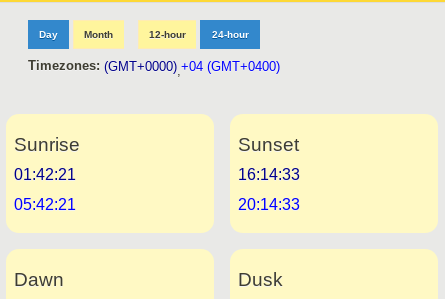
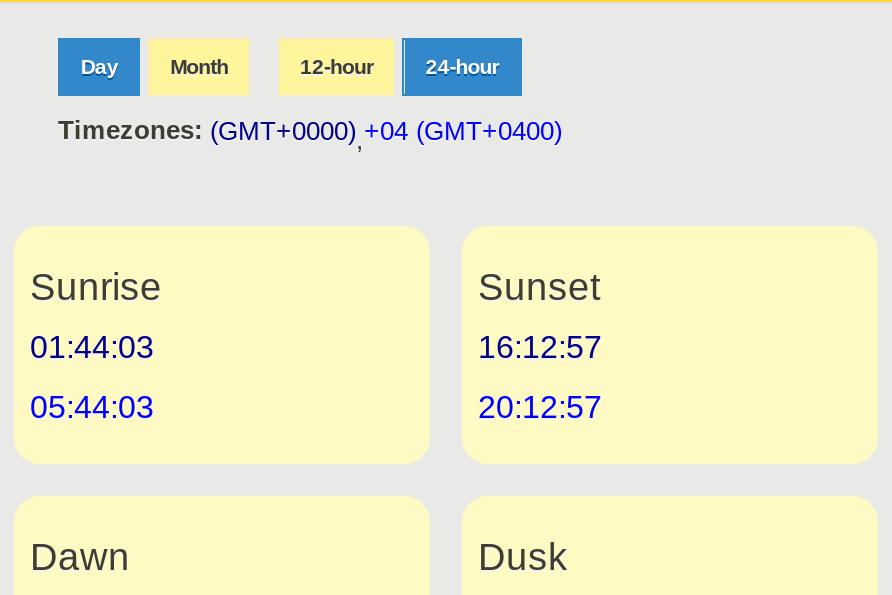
[14,166,76,183] 01:42:21 -> [30,330,154,364] 01:44:03
[238,166,300,183] 16:14:33 -> [478,330,602,364] 16:12:57
[14,196,76,213] 05:42:21 -> [30,390,154,424] 05:44:03
[238,196,300,213] 20:14:33 -> [478,390,602,424] 20:12:57

